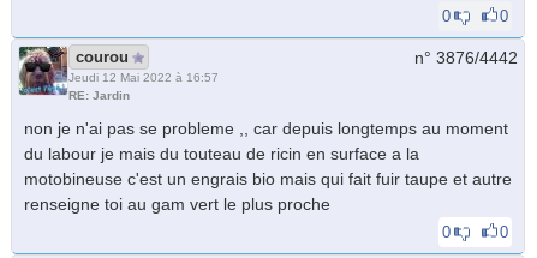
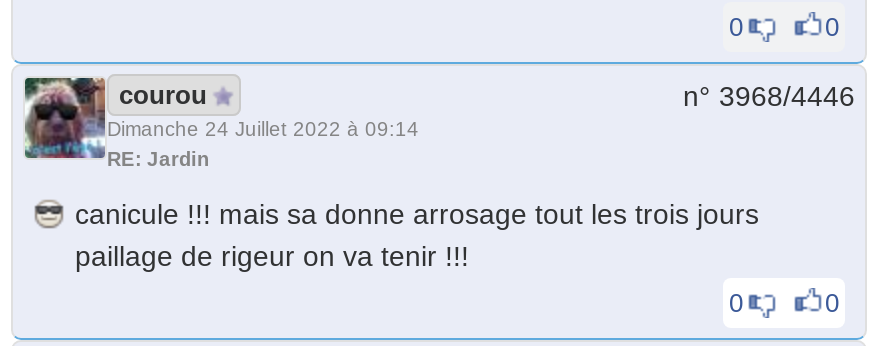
[414,48,518,67] n° 3876/4442 -> [683,80,855,112] n° 3968/4446
[68,71,219,84] Jeudi 12 Mai 2022 à 16:57 -> [107,118,419,140] Dimanche 24 Juillet 2022 à 09:14
[24,119,512,214] non je n'ai pas se probleme ,, car depuis longtemps au moment | du labour je mais du touteau de ricin en surface a la | motobineuse c'est un engrais bio mais qui fait fuir taupe et autre | renseigne toi au gam vert le plus proche -> [75,198,759,272] canicule !!! mais sa donne arrosage tout les trois jours | paillage de rigeur on va tenir !!!

